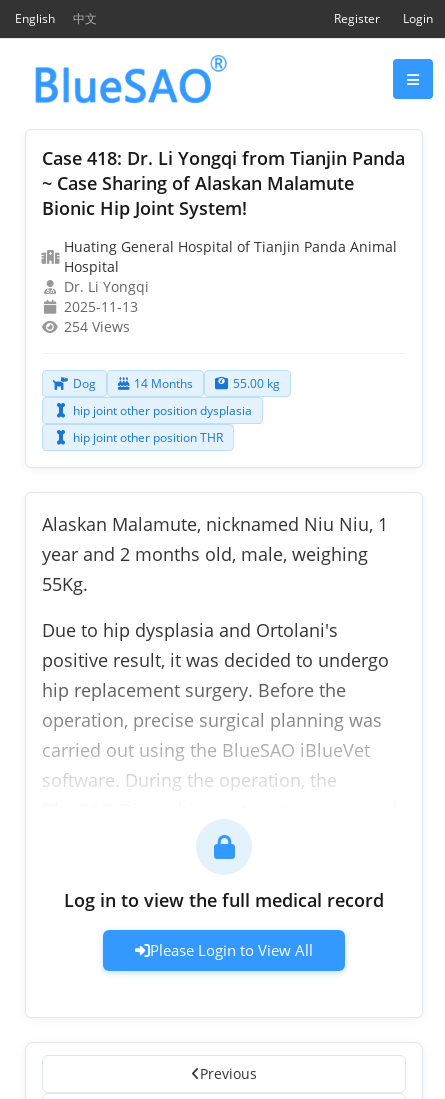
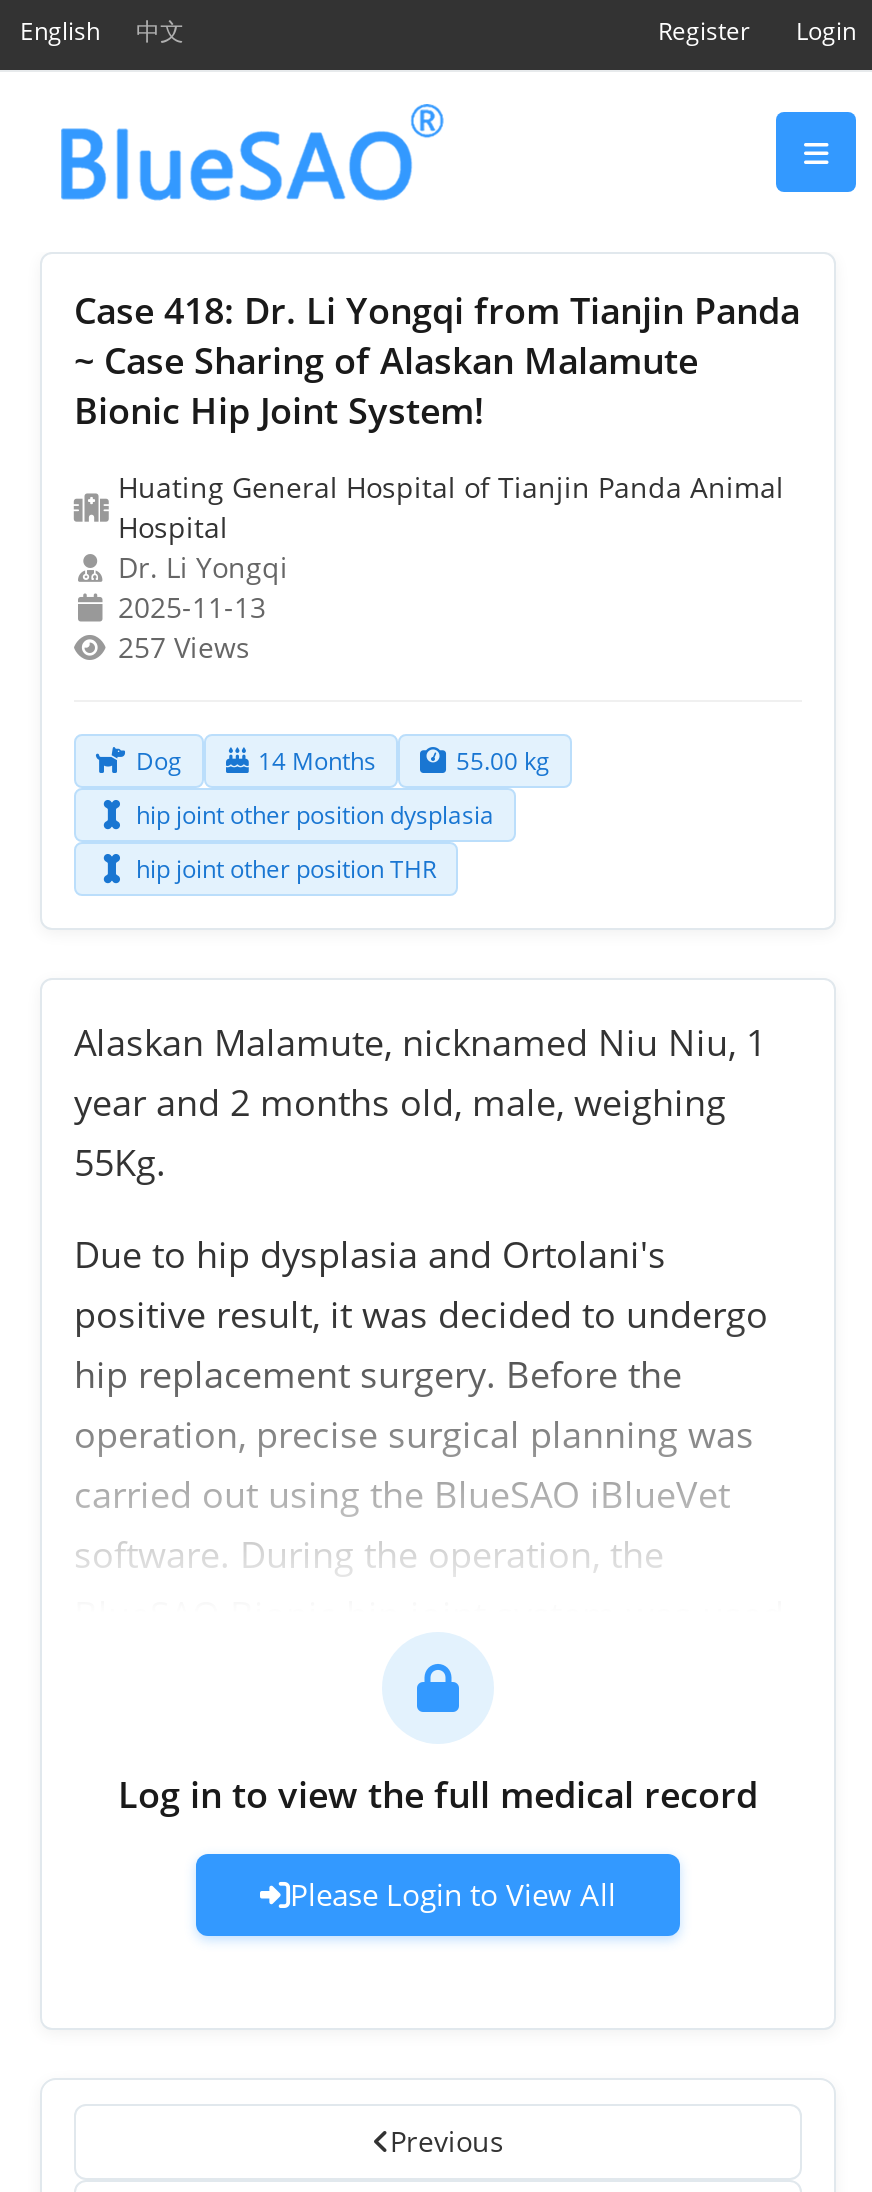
[64,317,130,336] 254 Views -> [118,628,250,666] 257 Views

